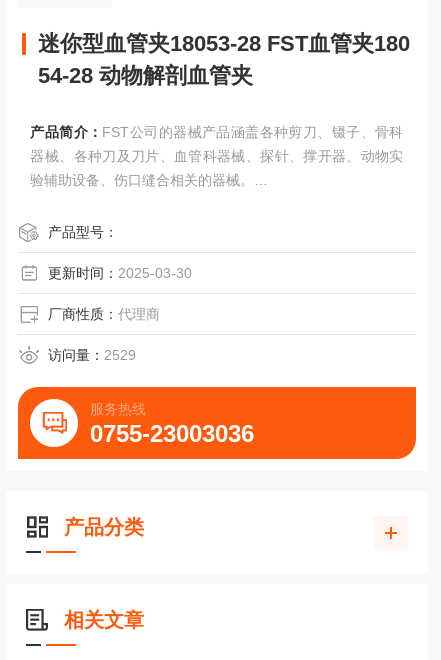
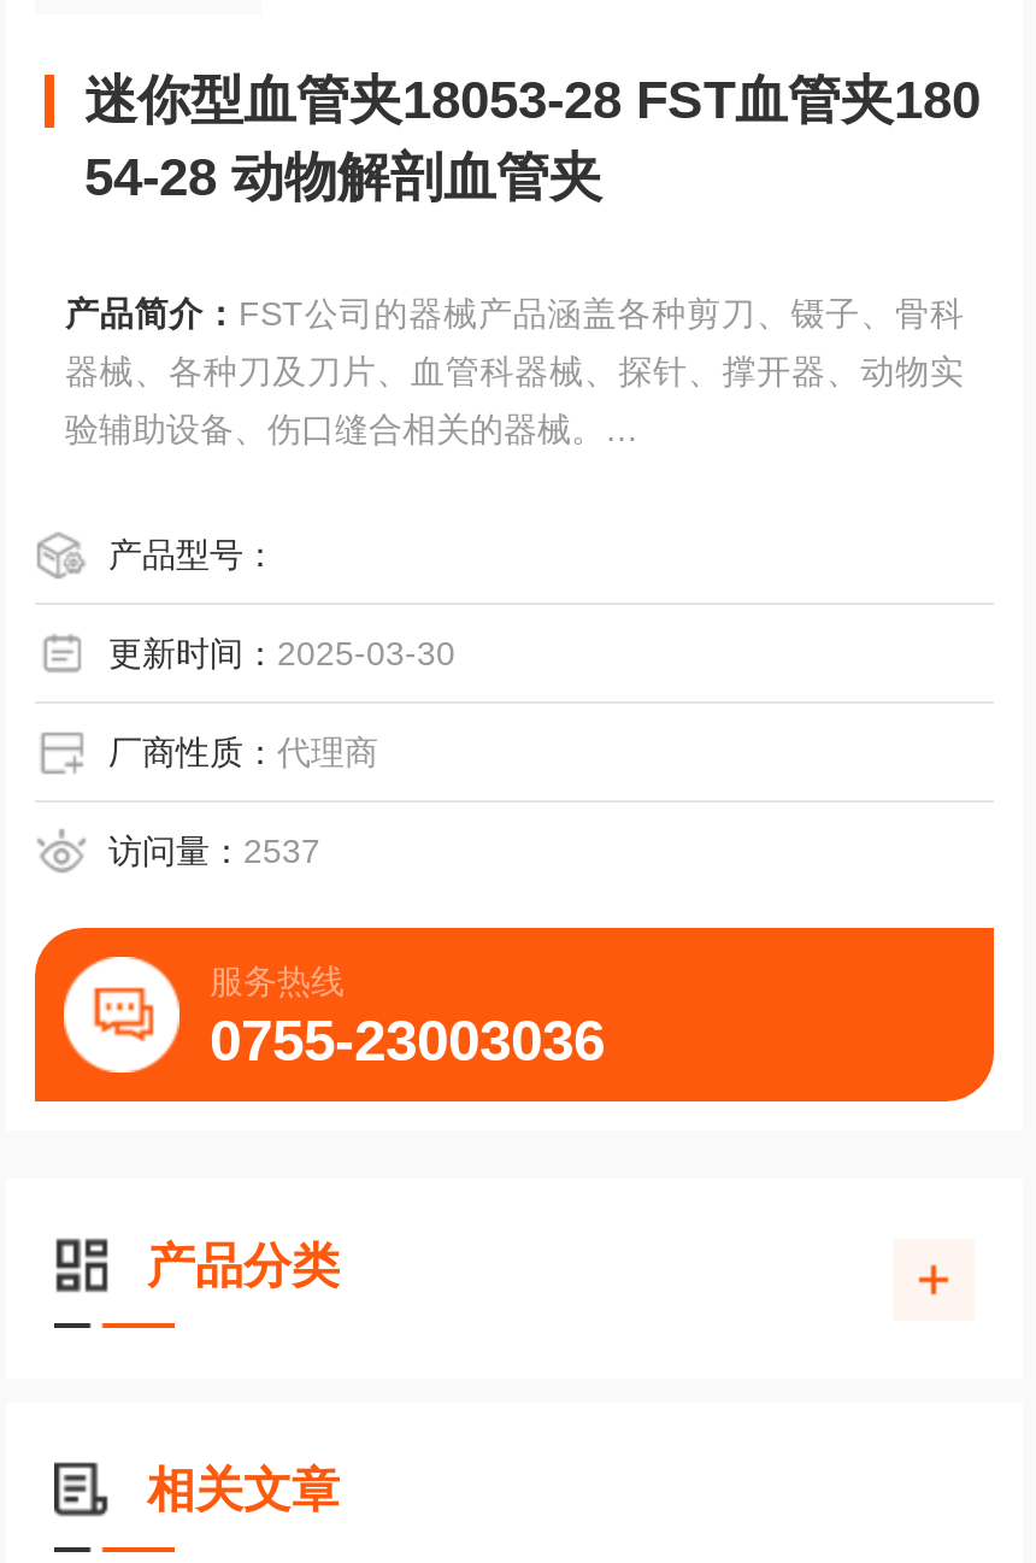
[48,347,136,363] 访问量：2529 -> [108,832,320,870] 访问量：2537

